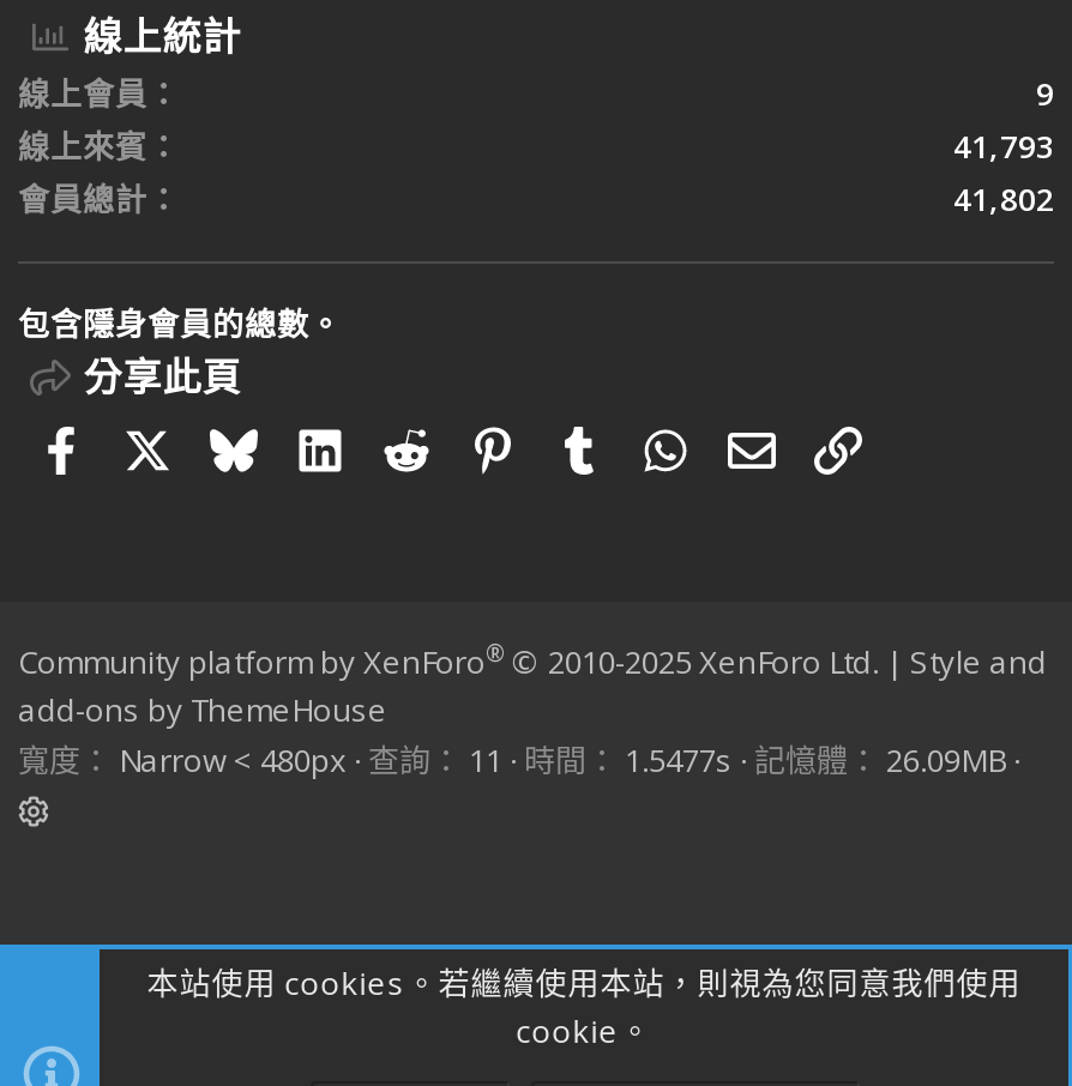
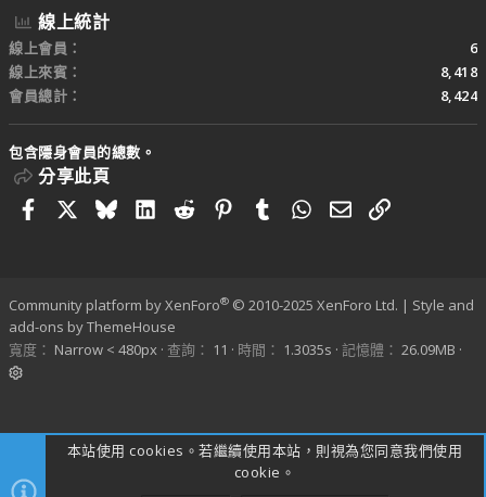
[1036,73,1054,116] 9 -> [469,38,477,58] 6
[953,126,1054,169] 41,793 -> [440,62,477,82] 8,418
[953,178,1054,222] 41,802 -> [440,86,477,106] 8,424
[368,739,1006,782] 查詢 11 時間 1.5477s 記憶體 26.09MB -> [167,340,456,359] 查詢 11 時間 1.3035s 記憶體 26.09MB

